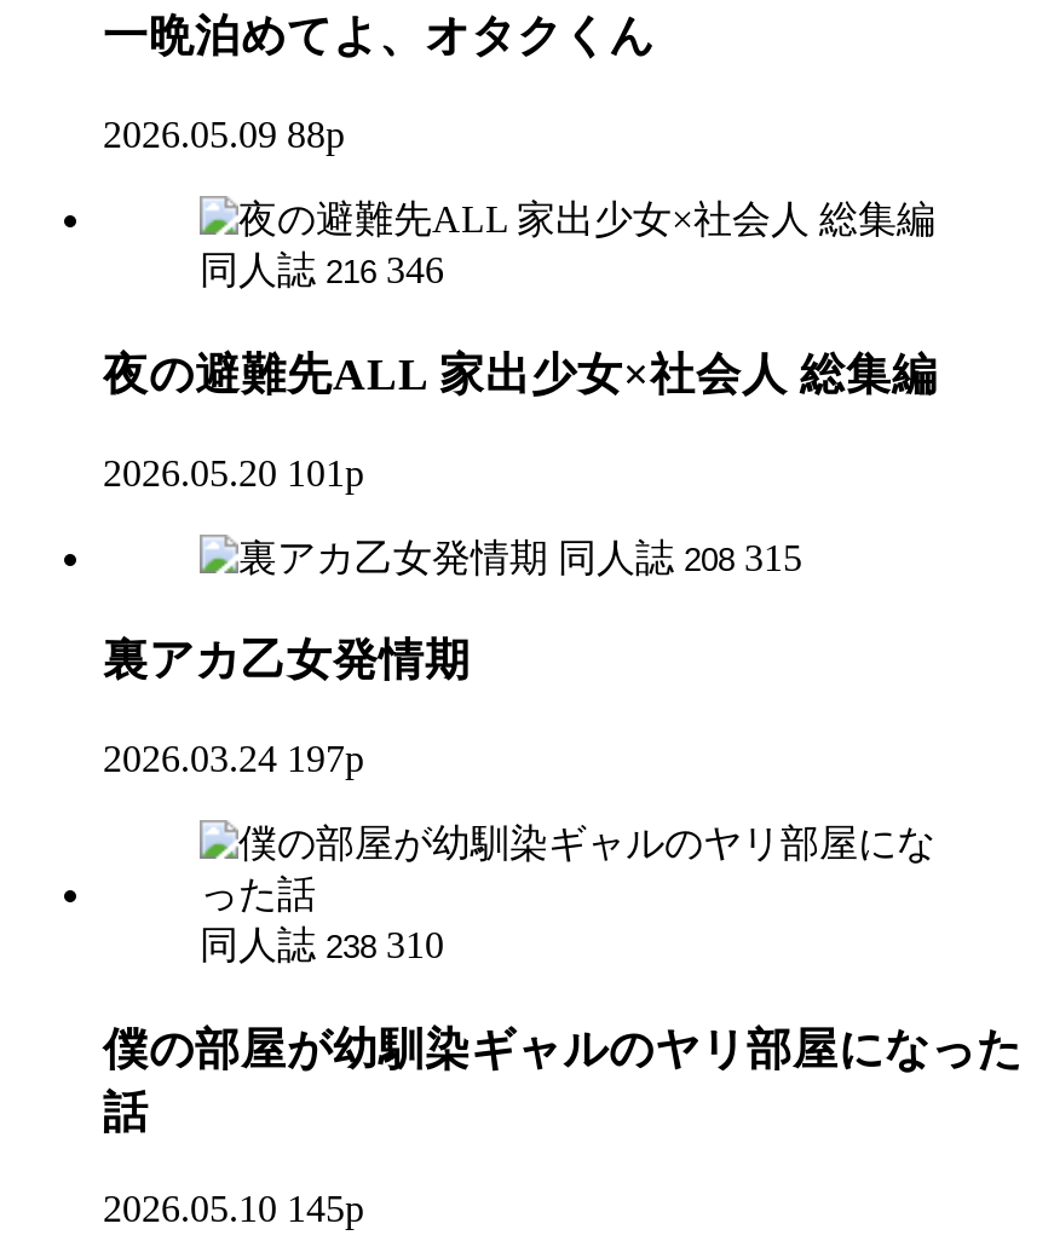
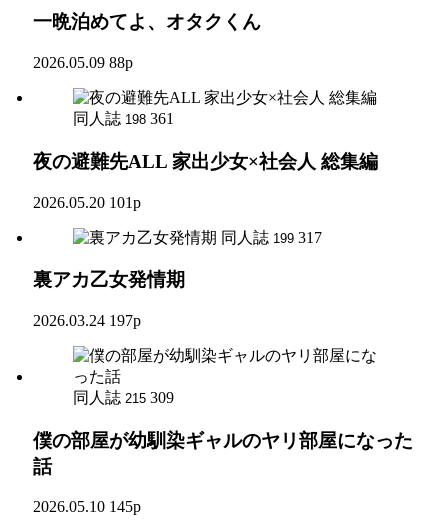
[200,249,444,291] 同人誌 216 346 -> [73,110,174,127] 同人誌 198 361
[558,536,802,577] 同人誌 208 315 -> [221,228,322,245] 同人誌 199 317
[200,924,444,965] 同人誌 238 310 -> [73,389,174,406] 同人誌 215 309

